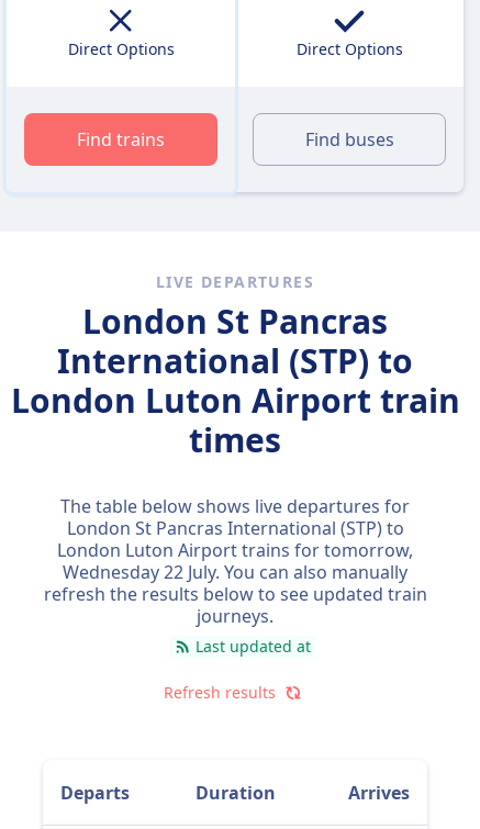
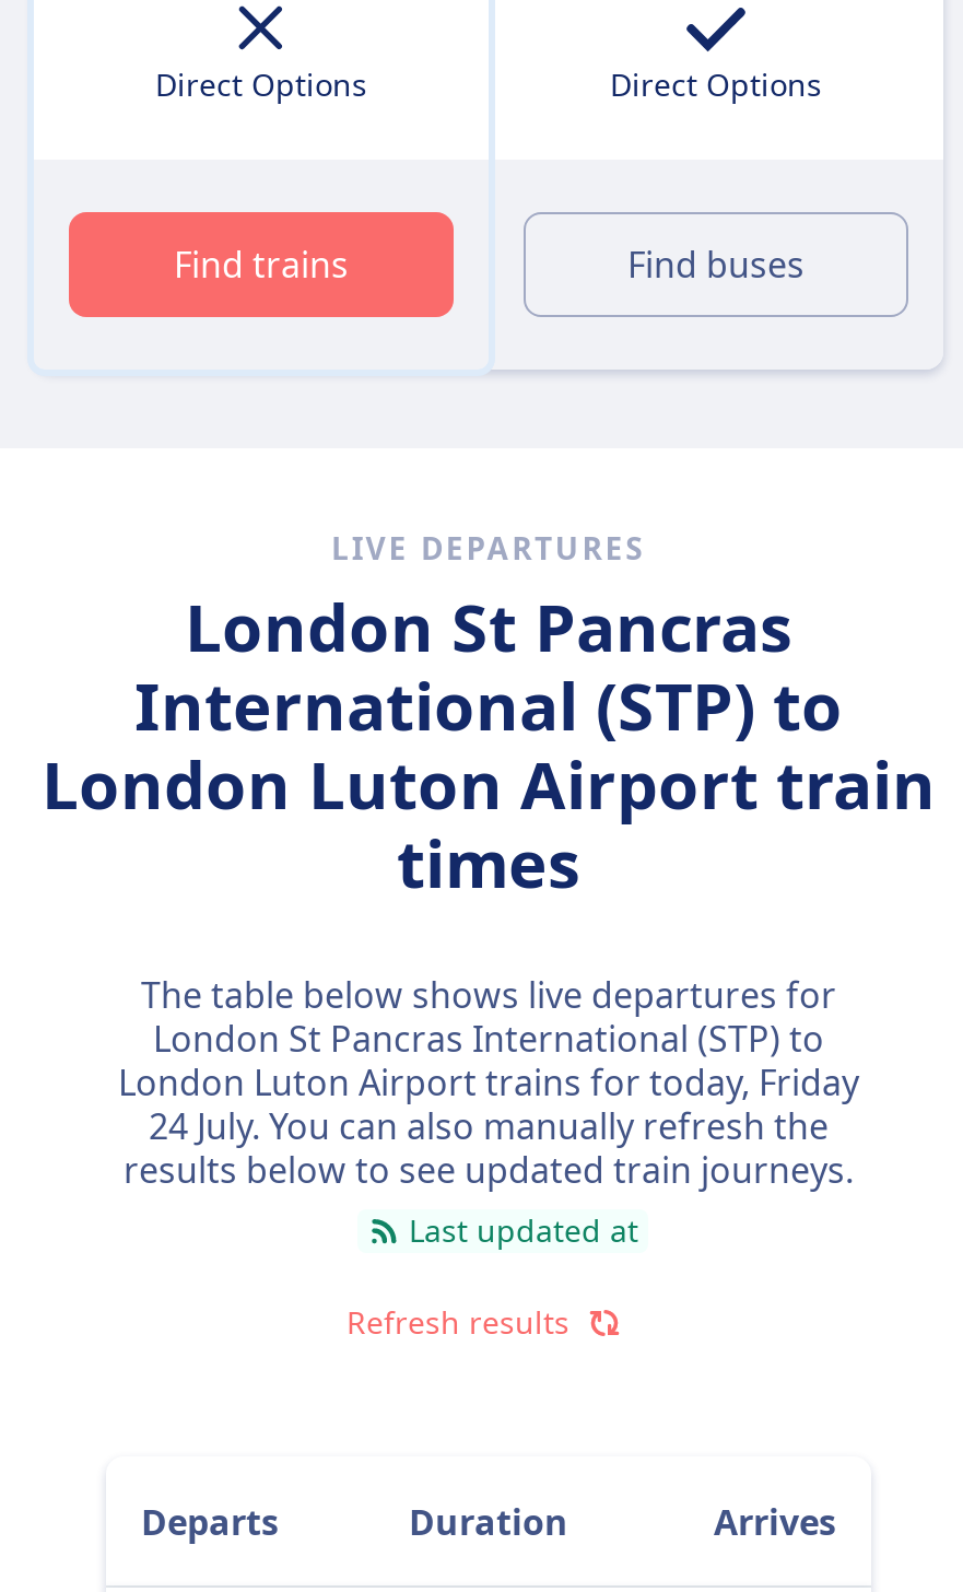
[43,538,427,628] London Luton Airport trains for tomorrow, | Wednesday 22 July. You can also manually | refresh the results below to see updated train | journeys. -> [118,1058,859,1194] London Luton Airport trains for today, Friday | 24 July. You can also manually refresh the | results below to see updated train journeys.

